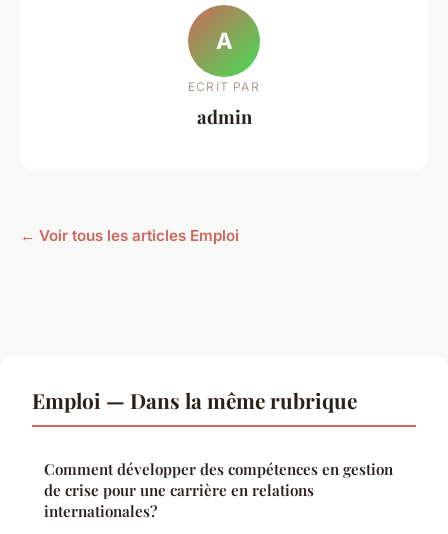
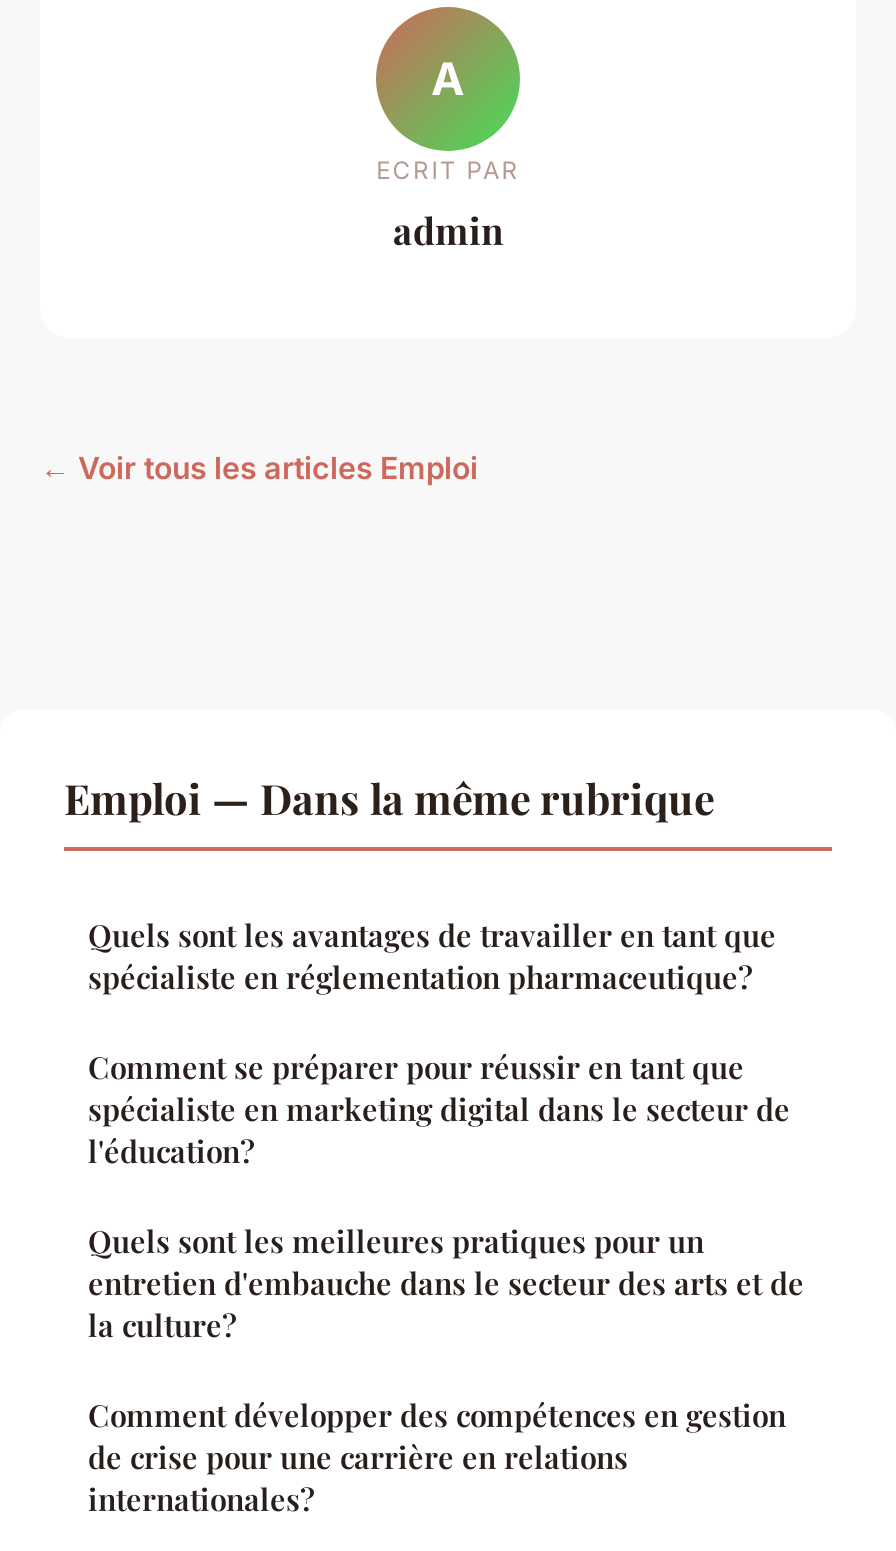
none -> [88,914,804,1344] Quels sont les avantages de travailler en tant que | spécialiste en réglementation pharmaceutique? | Comment se préparer pour réussir en tant que | spécialiste en marketing digital dans le secteur de | l'éducation? | Quels sont les meilleures pratiques pour un | entretien d'embauche dans le secteur des arts et de | la culture?

